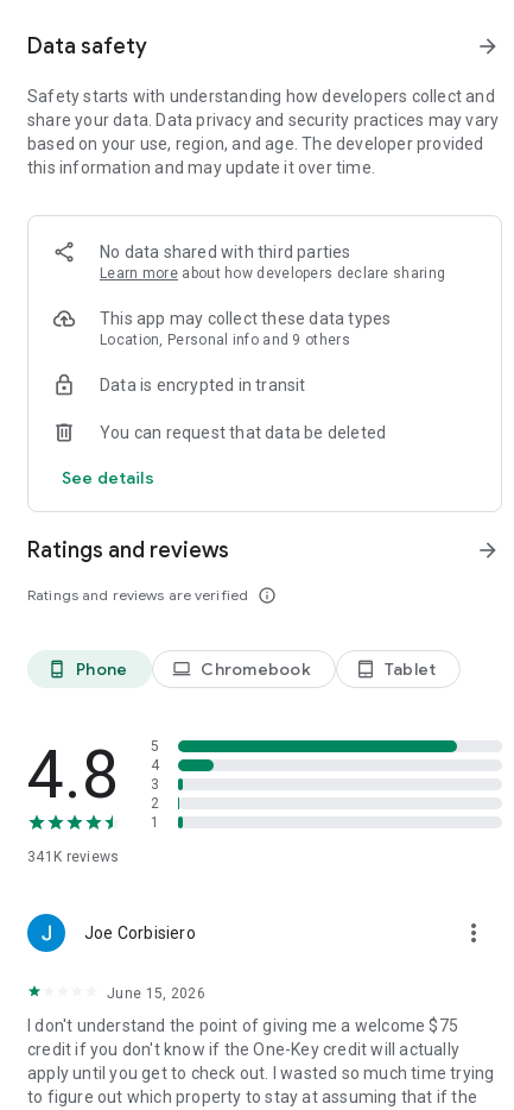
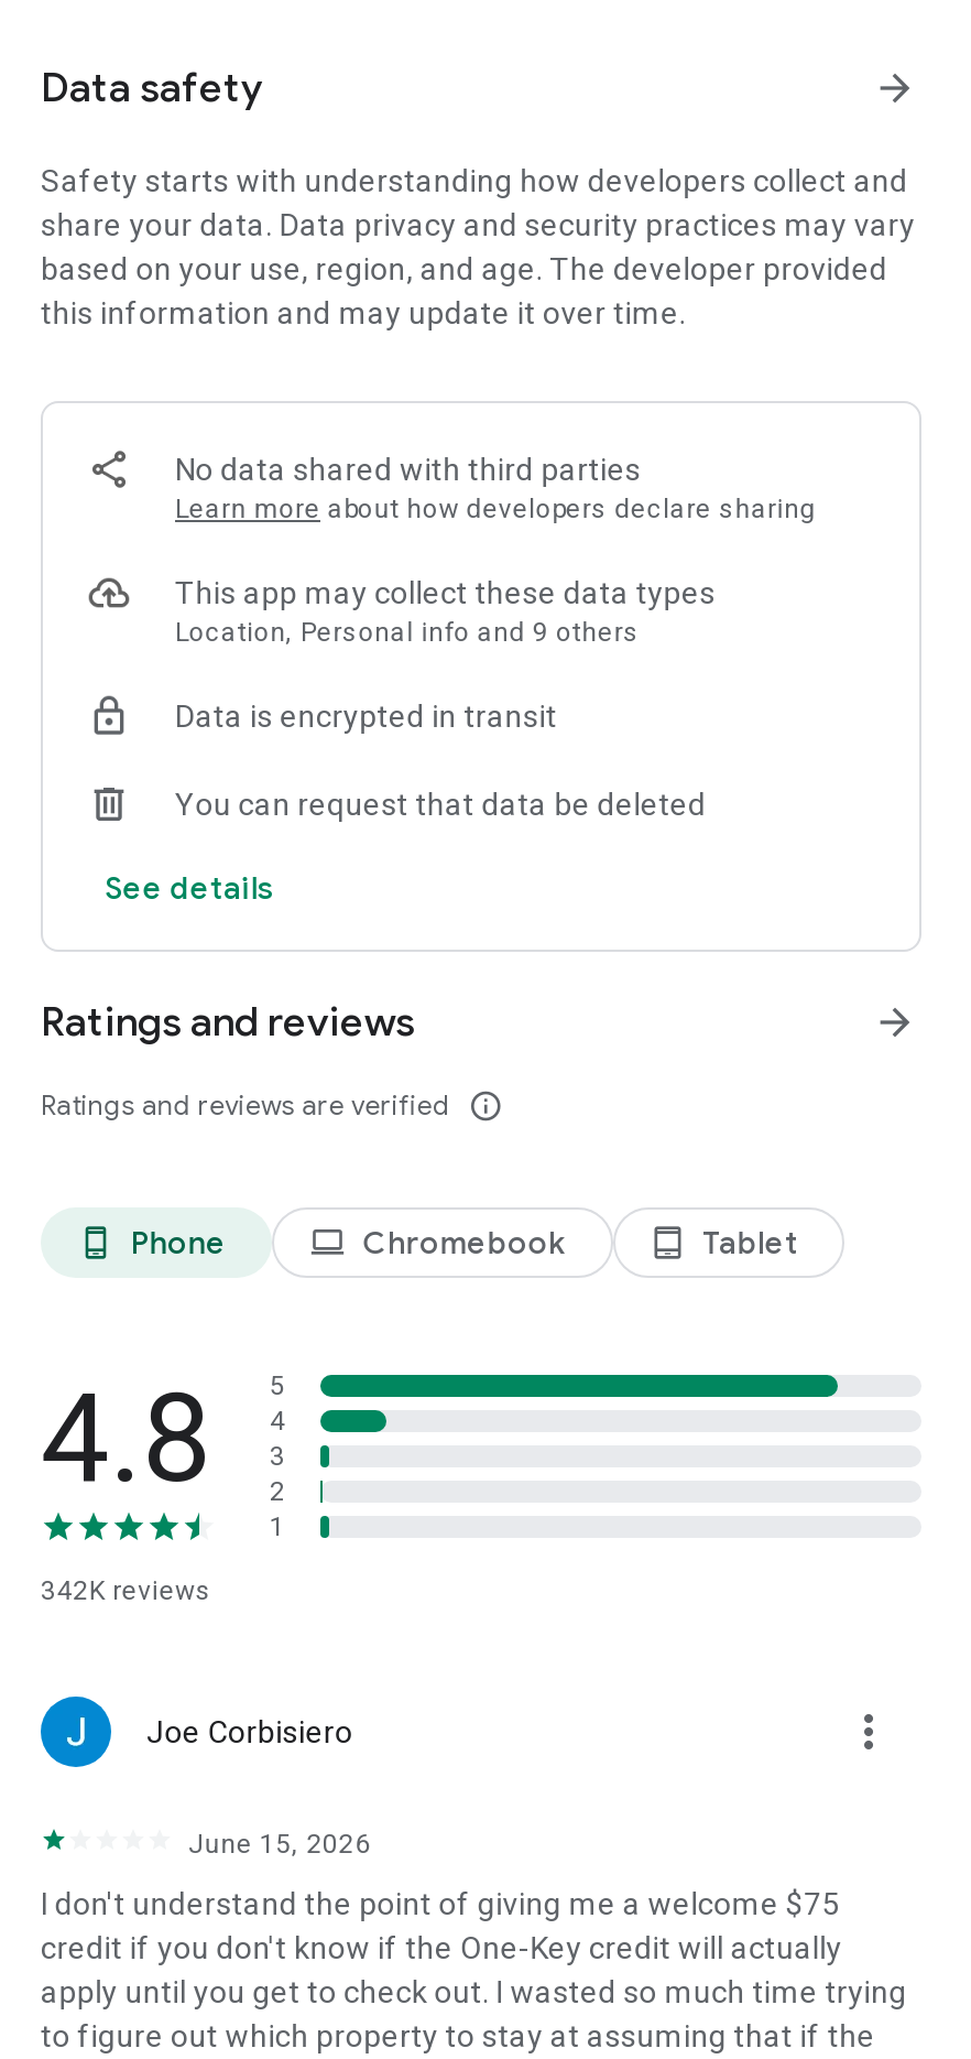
[27,849,119,866] 341K reviews -> [41,1575,212,1606] 342K reviews

